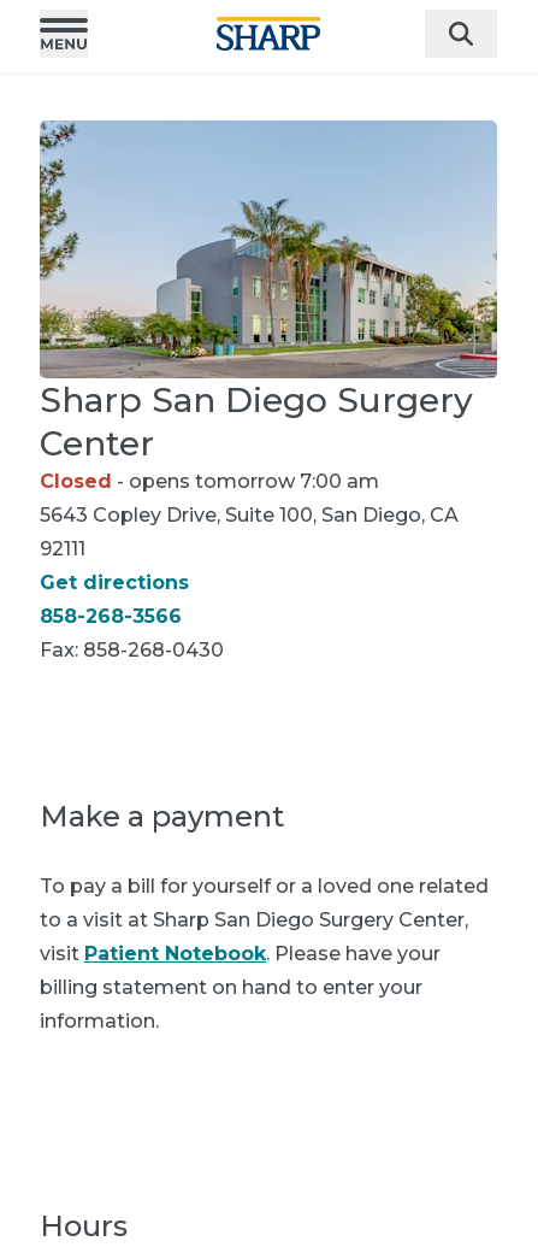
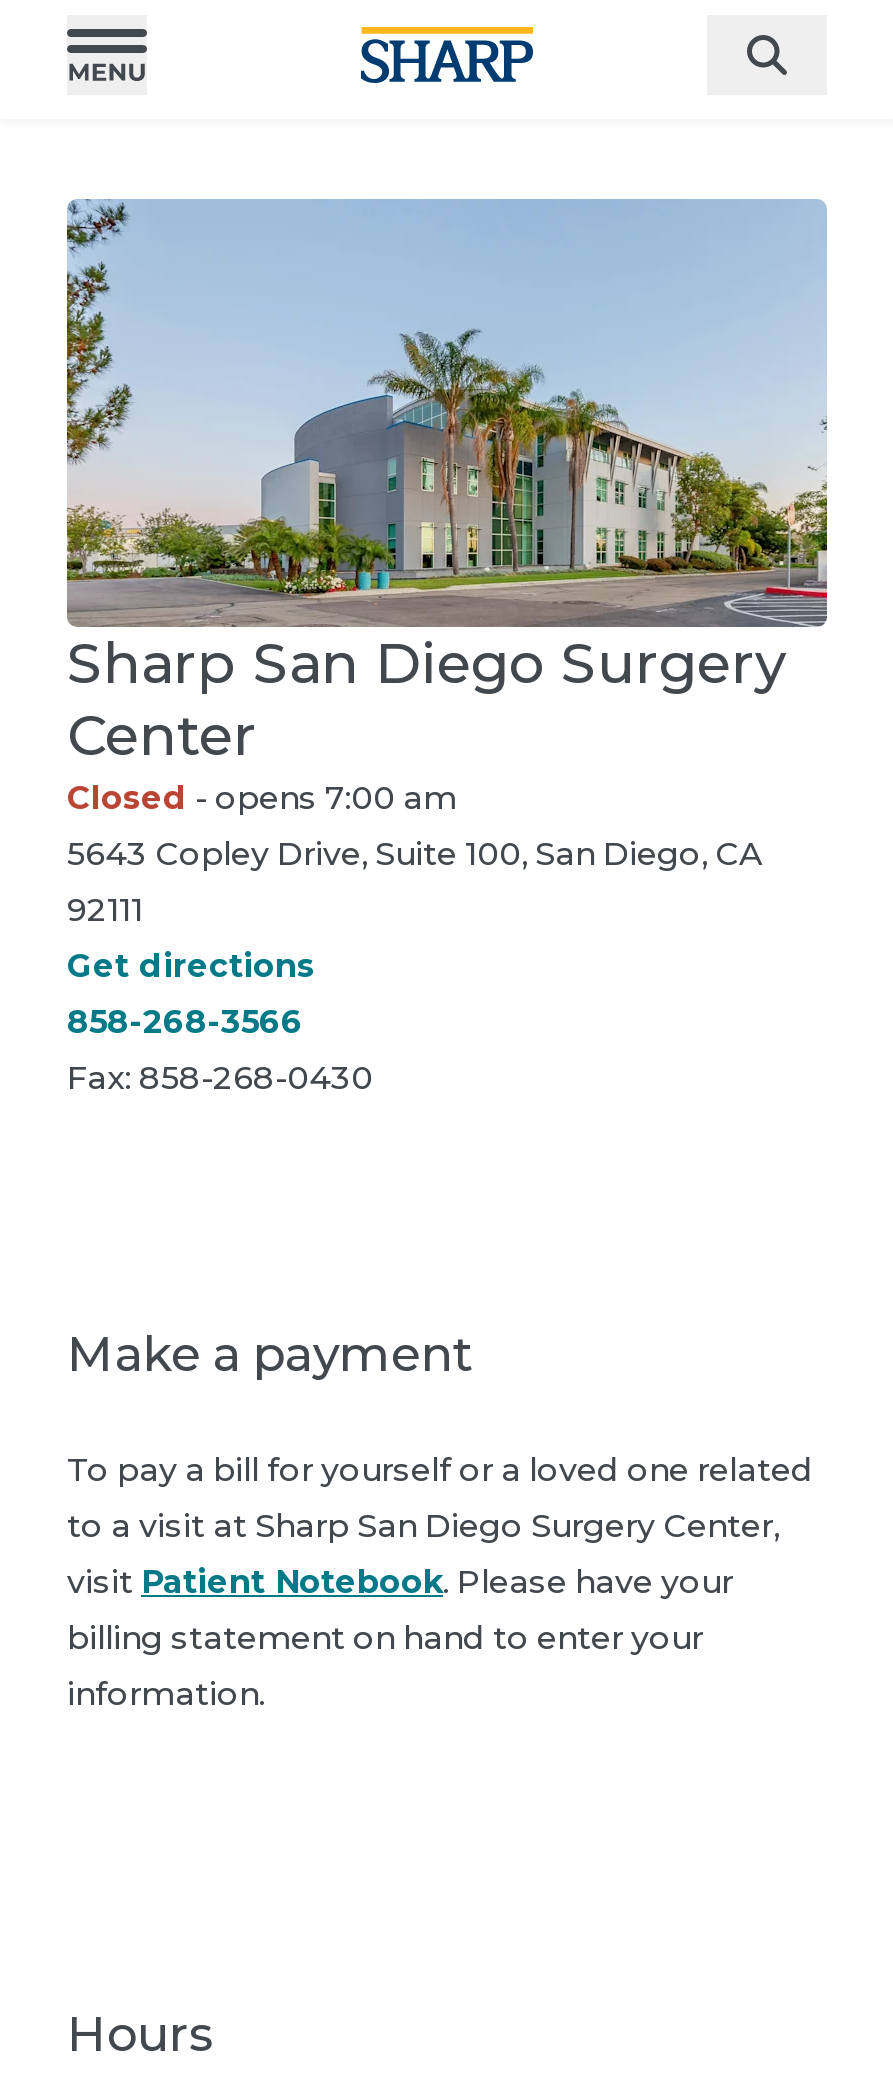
[40,470,379,493] Closed - opens tomorrow 7:00 am -> [67,779,457,817] Closed - opens 7:00 am

